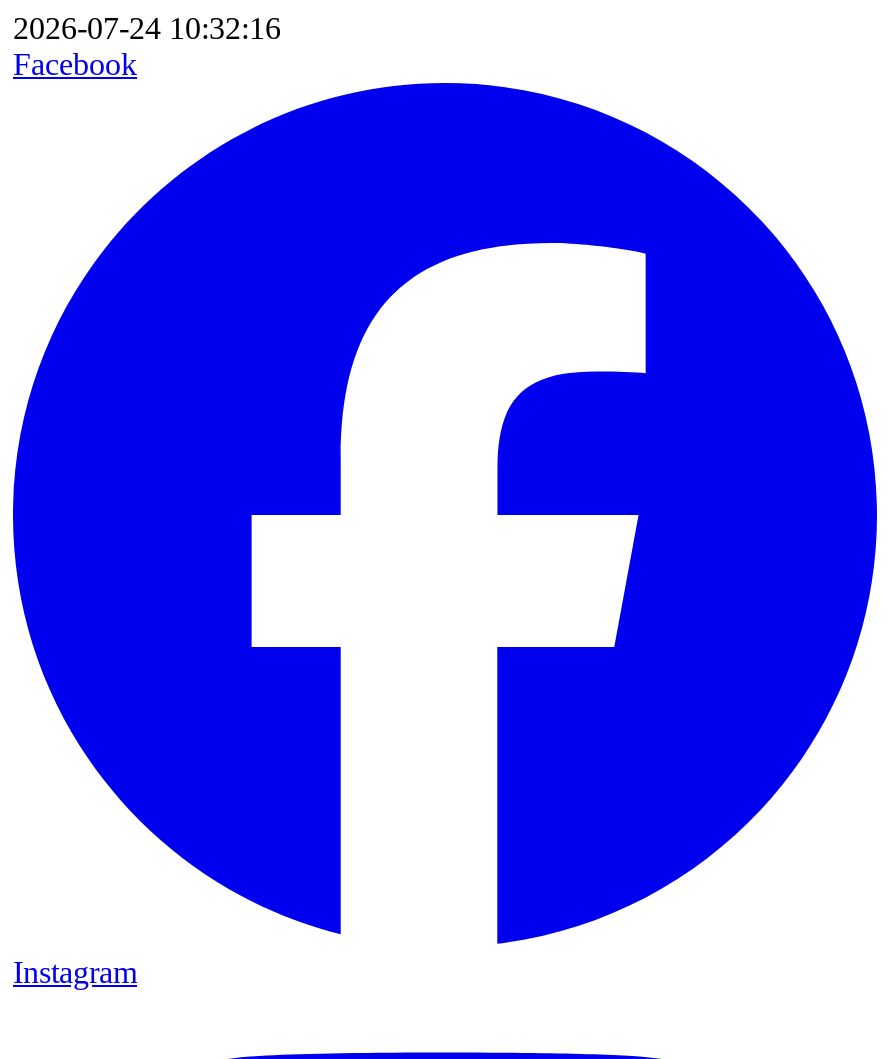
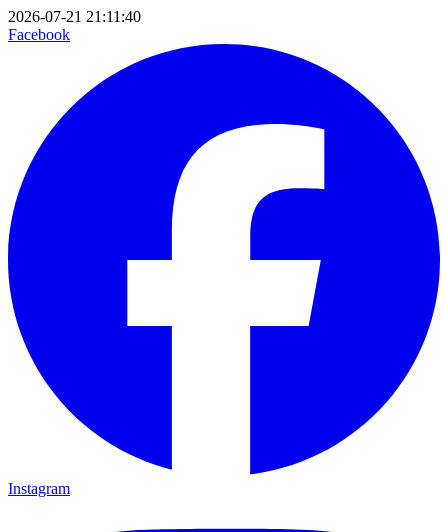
[13,11,281,45] 2026-07-24 10:32:16 -> [8,8,141,25] 2026-07-21 21:11:40

